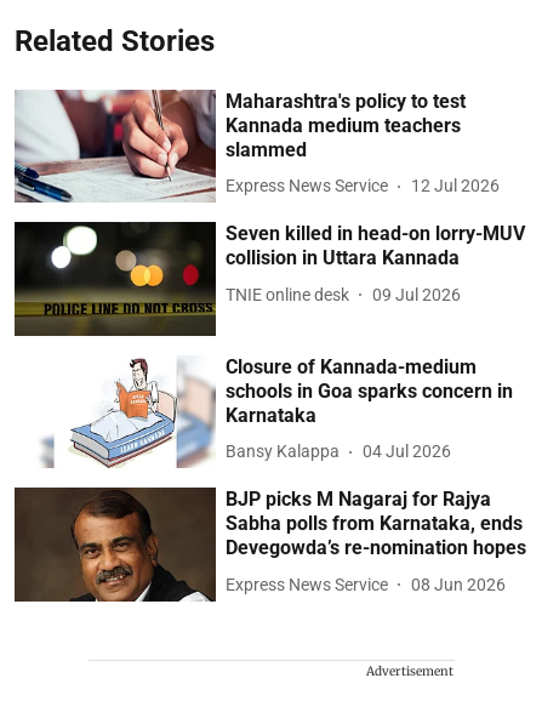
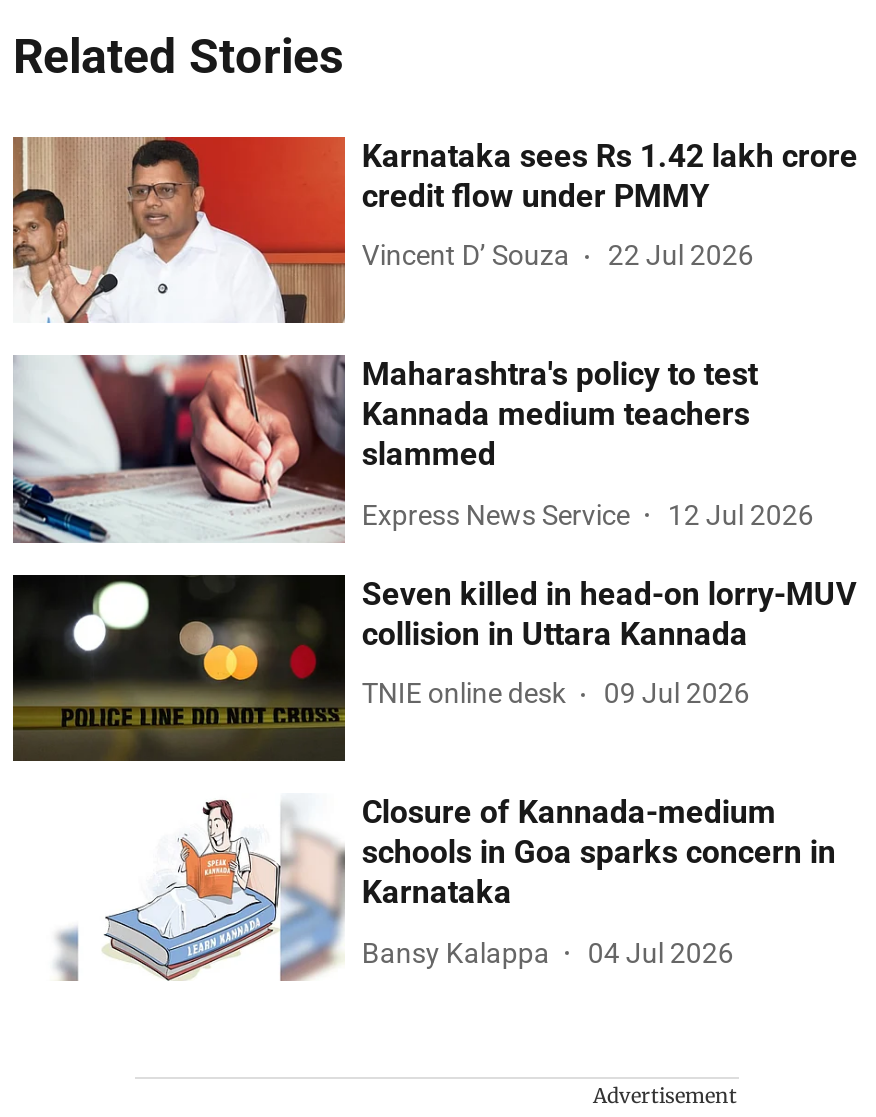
none -> [11,135,858,325] [image] | Karnataka sees Rs 1.42 lakh crore | credit flow under PMMY | Vincent D’ Souza | 22 Jul 2026
moved [12,86,526,461] -> [9,351,856,969]: [image] | Maharashtra's policy to test | Kannada medium teachers | ... | Bansy Kalappa | 04 Jul 2026
[13,486,527,603] [image] | BJP picks M Nagaraj for Rajya | Sabha polls from Karnataka, ends | Devegowda’s re-nomination hopes | Express News Service | 08 Jun 2026 -> none

